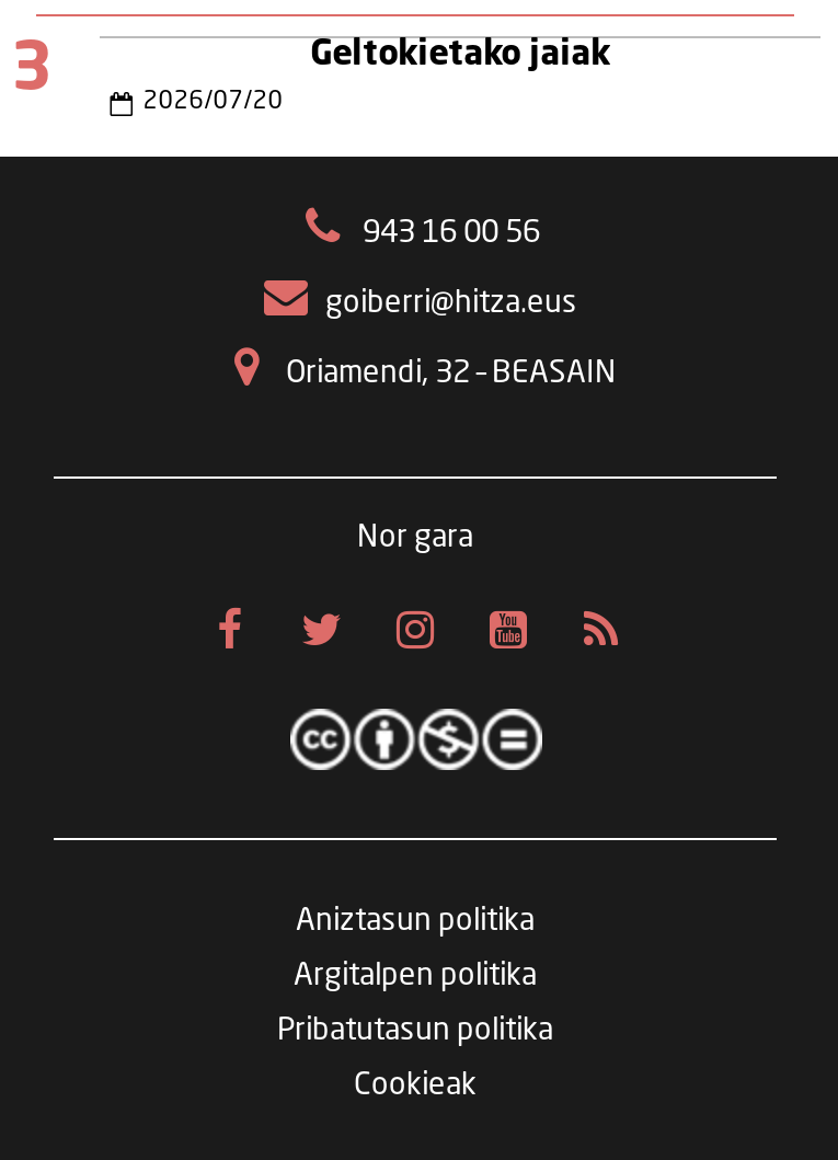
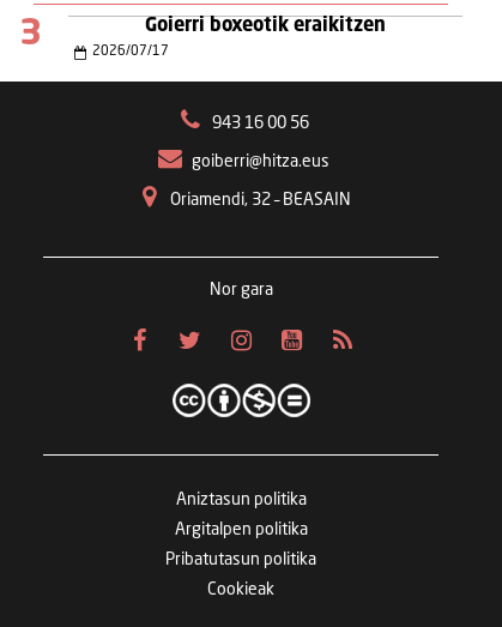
[310,39,610,74] Geltokietako jaiak -> [145,17,386,36] Goierri boxeotik eraikitzen
[143,91,283,115] 2026/07/20 -> [92,46,169,59] 2026/07/17

